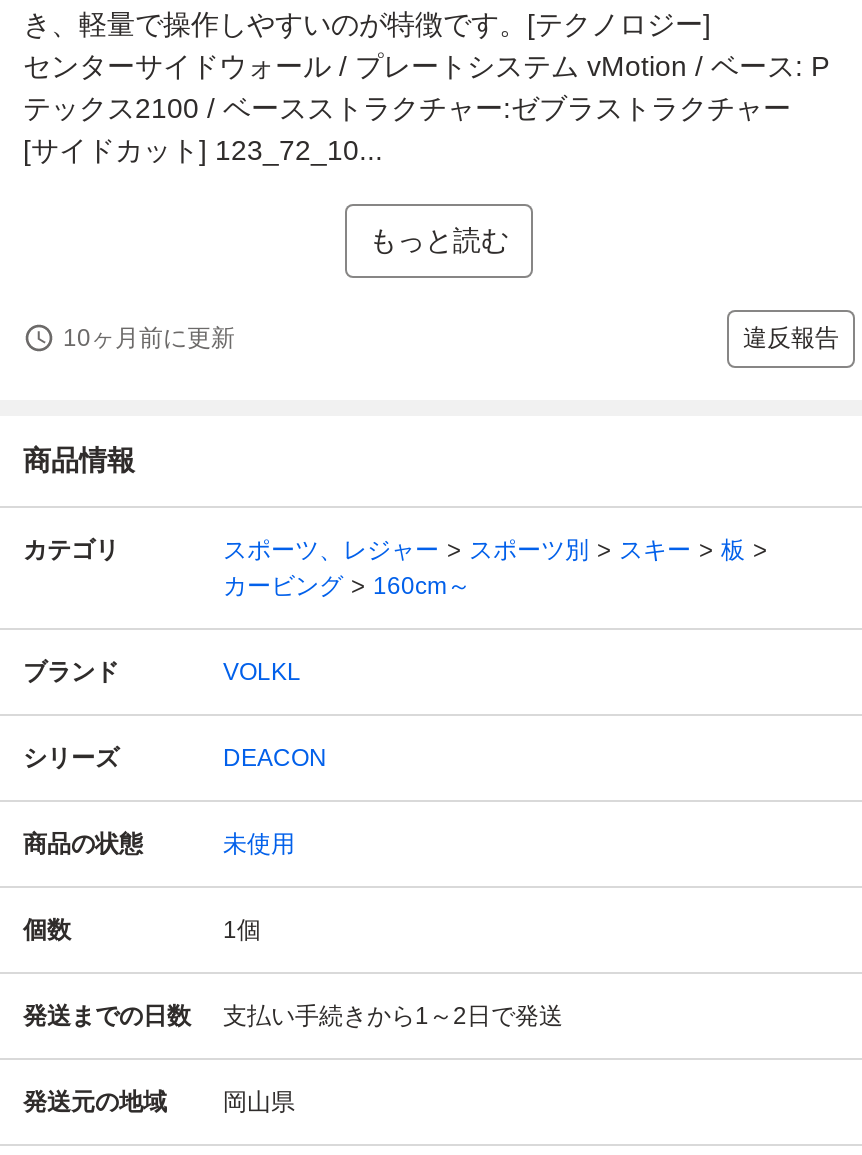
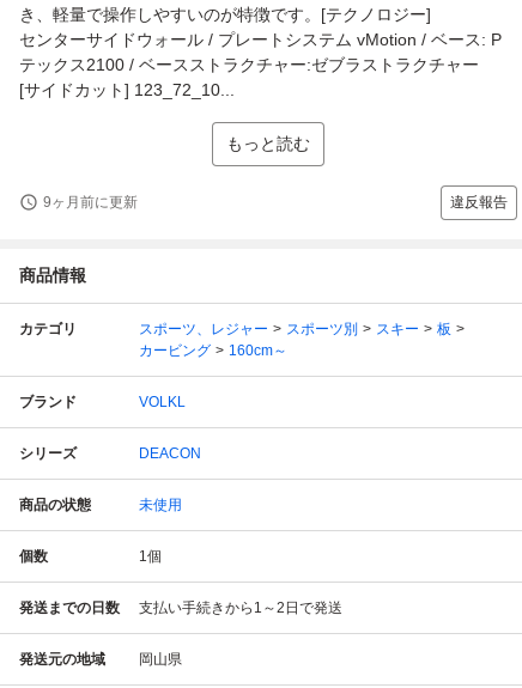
[63,325,235,353] 10ヶ月前に更新 -> [43,194,138,211] 9ヶ月前に更新

